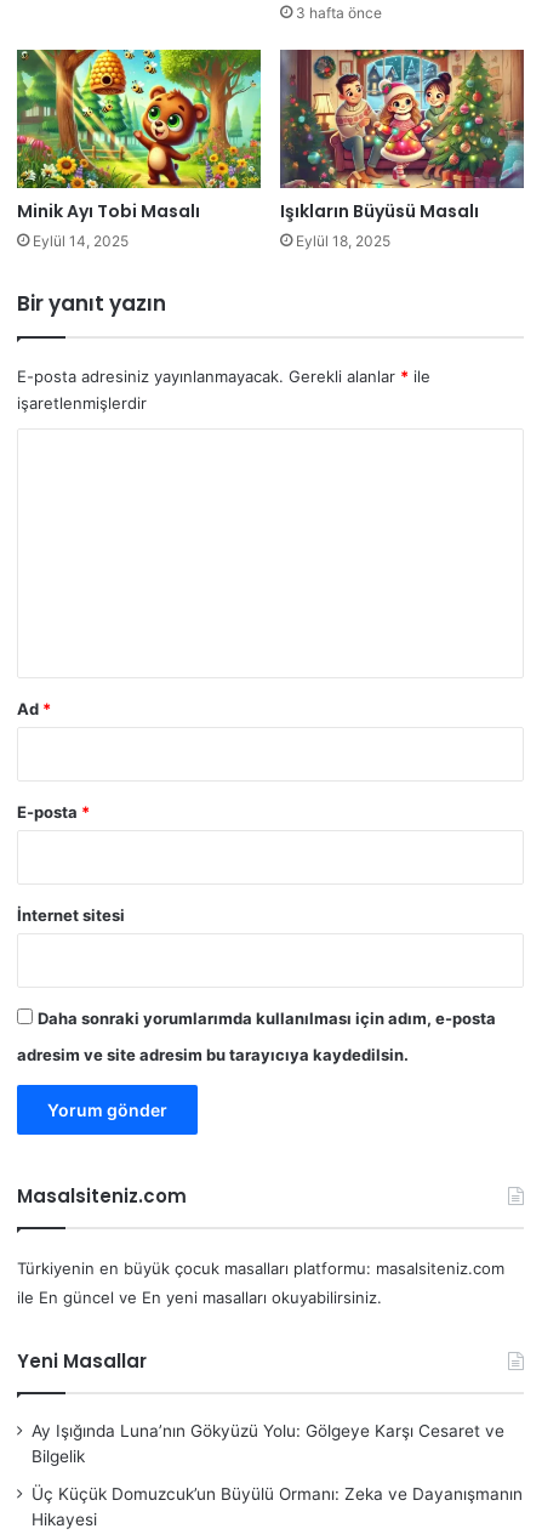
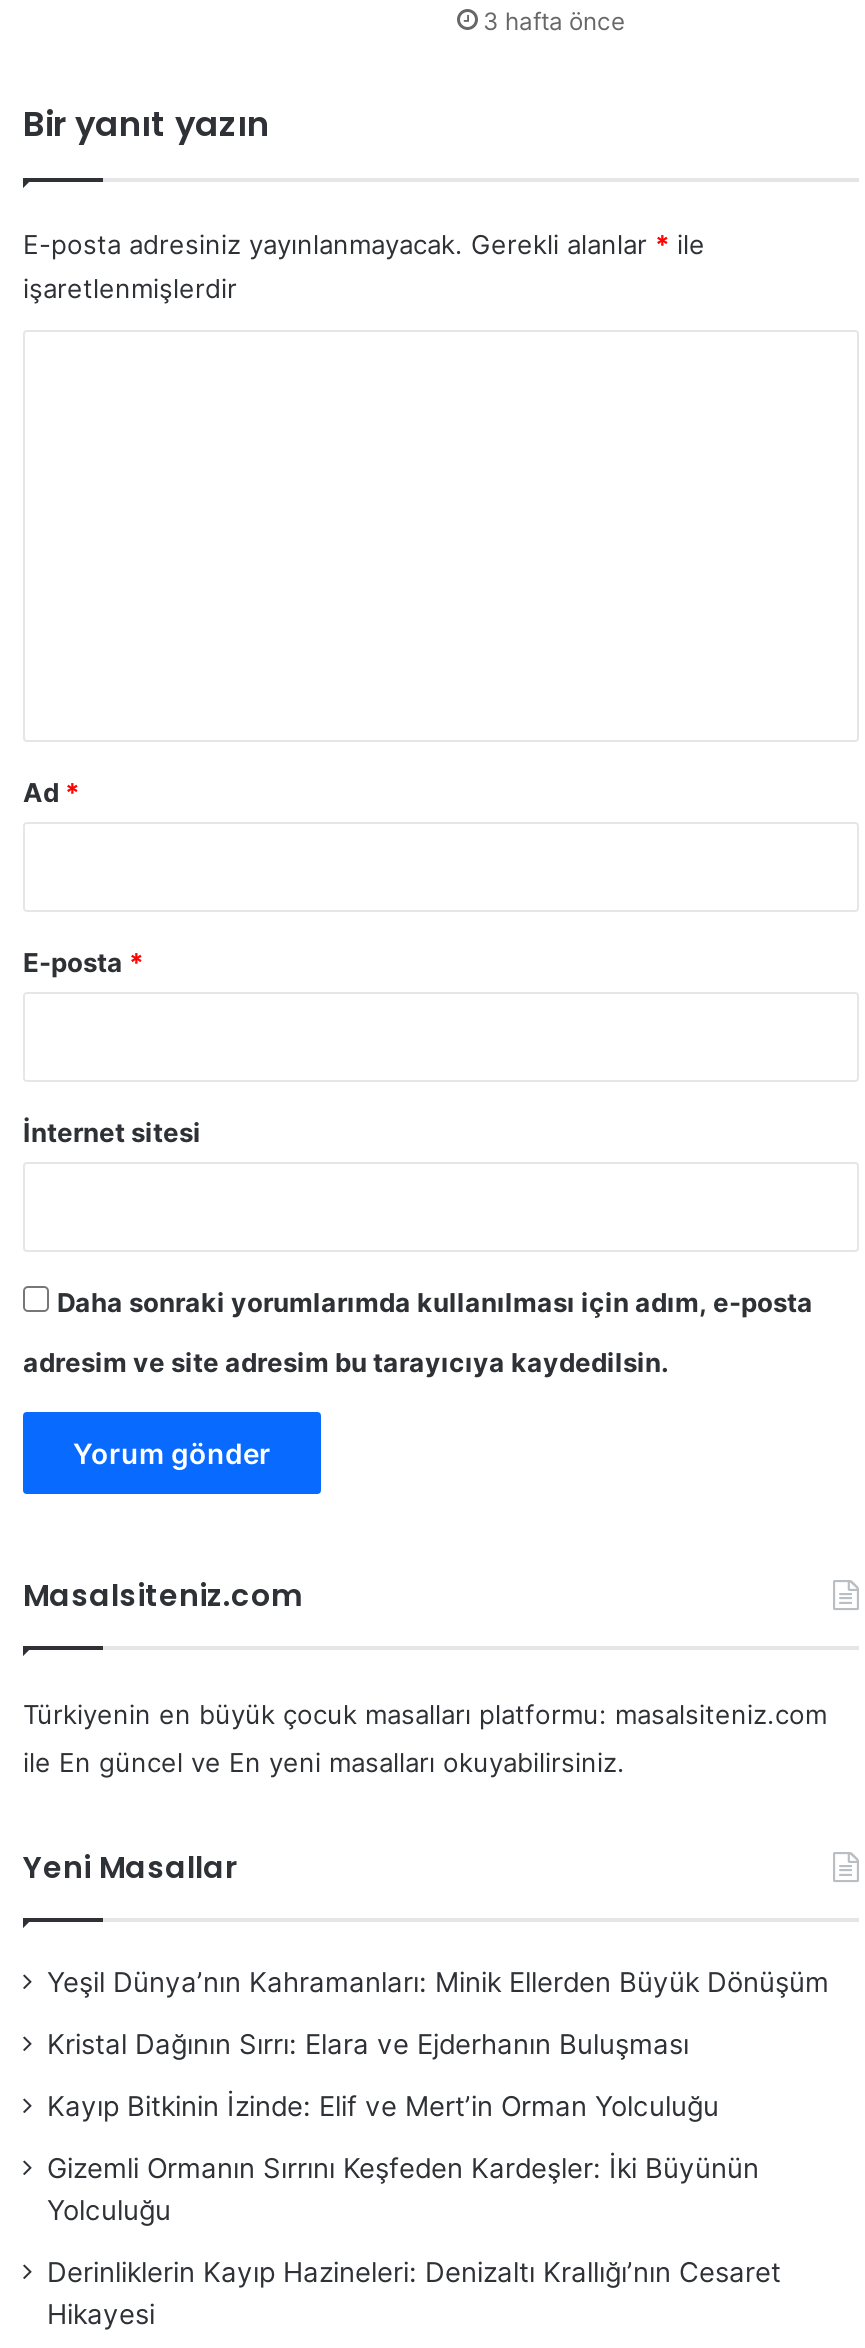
[16,49,262,250] [image] | Minik Ayı Tobi Masalı | Eylül 14, 2025 -> none
[279,49,525,250] [image] | Işıkların Büyüsü Masalı | Eylül 18, 2025 -> none
moved [17,288,504,1373] -> [23,100,827,1888]: Bir yanıt yazın | E-posta adresiniz yayınlanmayacak. Gerekli alanlar * ile | işaretlenmişlerdir | ... | ile En güncel ve En yeni masalları okuyabilirsiniz. | Yeni Masallar
[32,1421,523,1503] Ay Işığında Luna’nın Gökyüzü Yolu: Gölgeye Karşı Cesaret ve | Bilgelik | Üç Küçük Domuzcuk’un Büyülü Ormanı: Zeka ve Dayanışmanın -> [47,1966,829,2288] Yeşil Dünya’nın Kahramanları: Minik Ellerden Büyük Dönüşüm | Kristal Dağının Sırrı: Elara ve Ejderhanın Buluşması | Kayıp Bitkinin İzinde: Elif ve Mert’in Orman Yolculuğu | Gizemli Ormanın Sırrını Keşfeden Kardeşler: İki Büyünün | Yolculuğu | Derinliklerin Kayıp Hazineleri: Denizaltı Krallığı’nın Cesaret

